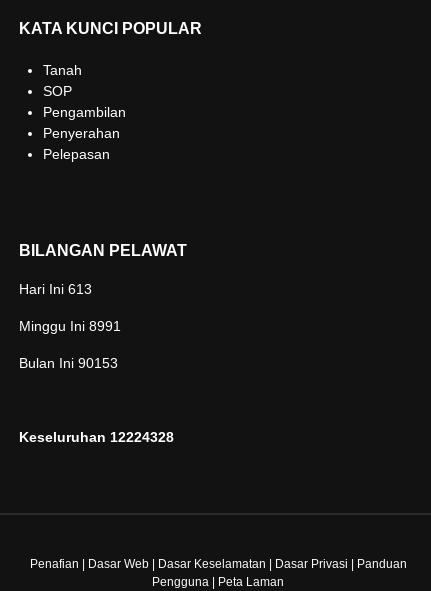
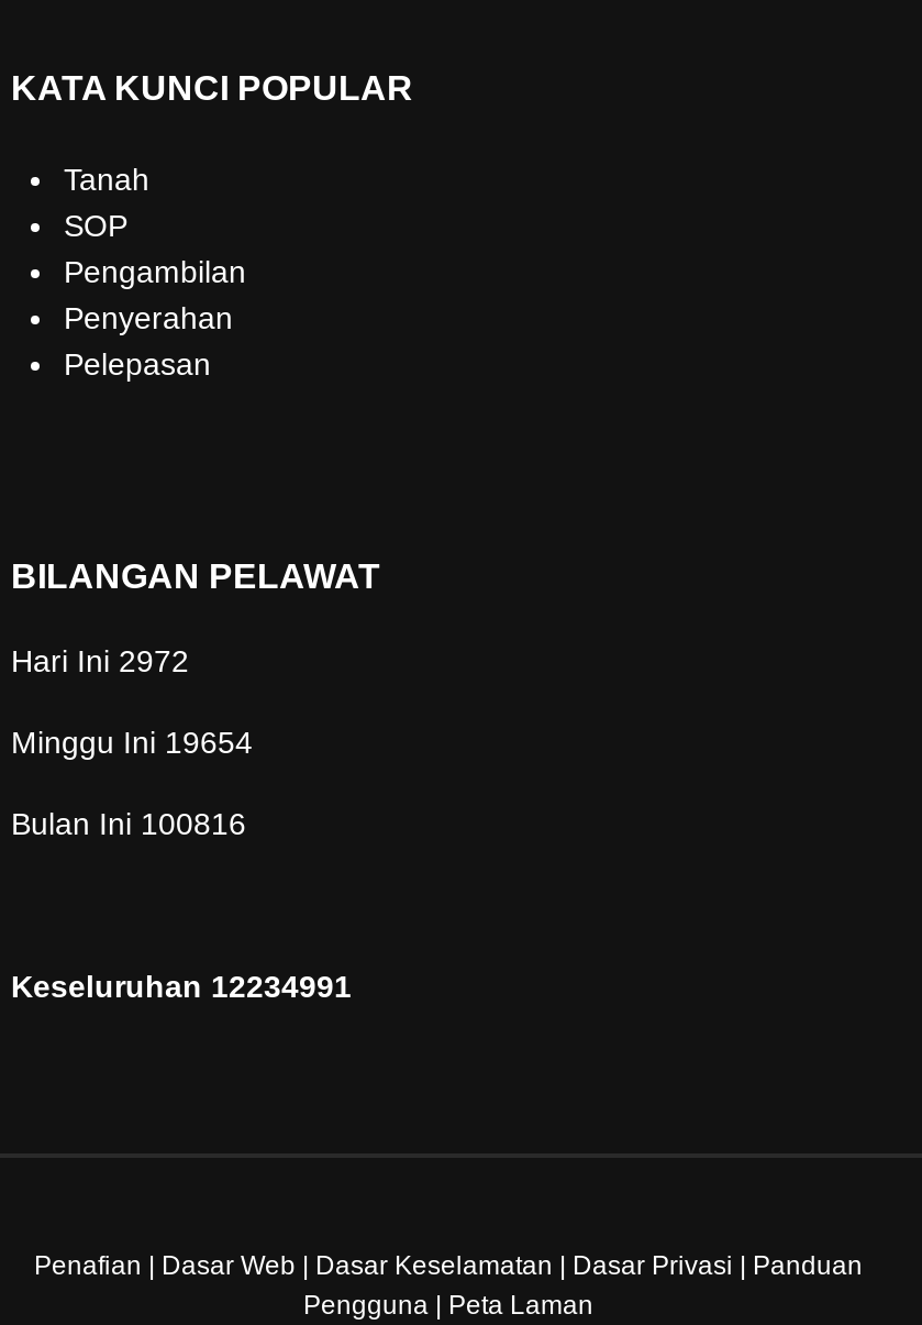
[19,281,92,297] Hari Ini 613 -> [11,643,189,678] Hari Ini 2972
[19,318,121,334] Minggu Ini 8991 -> [11,725,253,760] Minggu Ini 19654
[19,355,118,371] Bulan Ini 90153 -> [11,806,246,841] Bulan Ini 100816
[19,429,174,445] Keseluruhan 12224328 -> [11,969,352,1004] Keseluruhan 12234991

